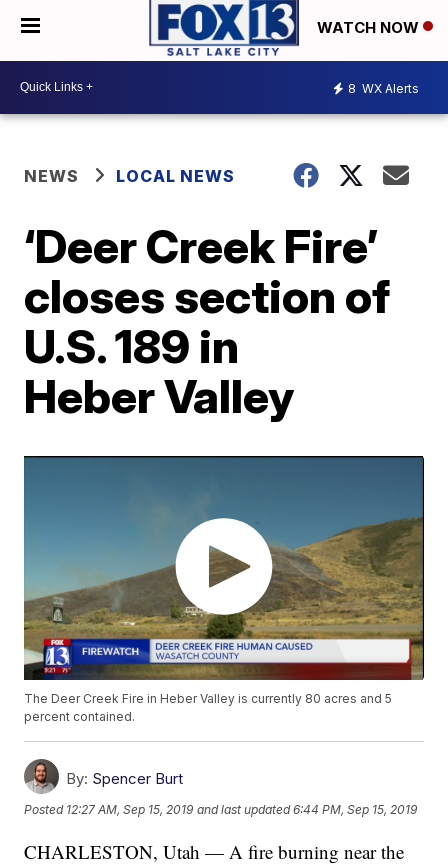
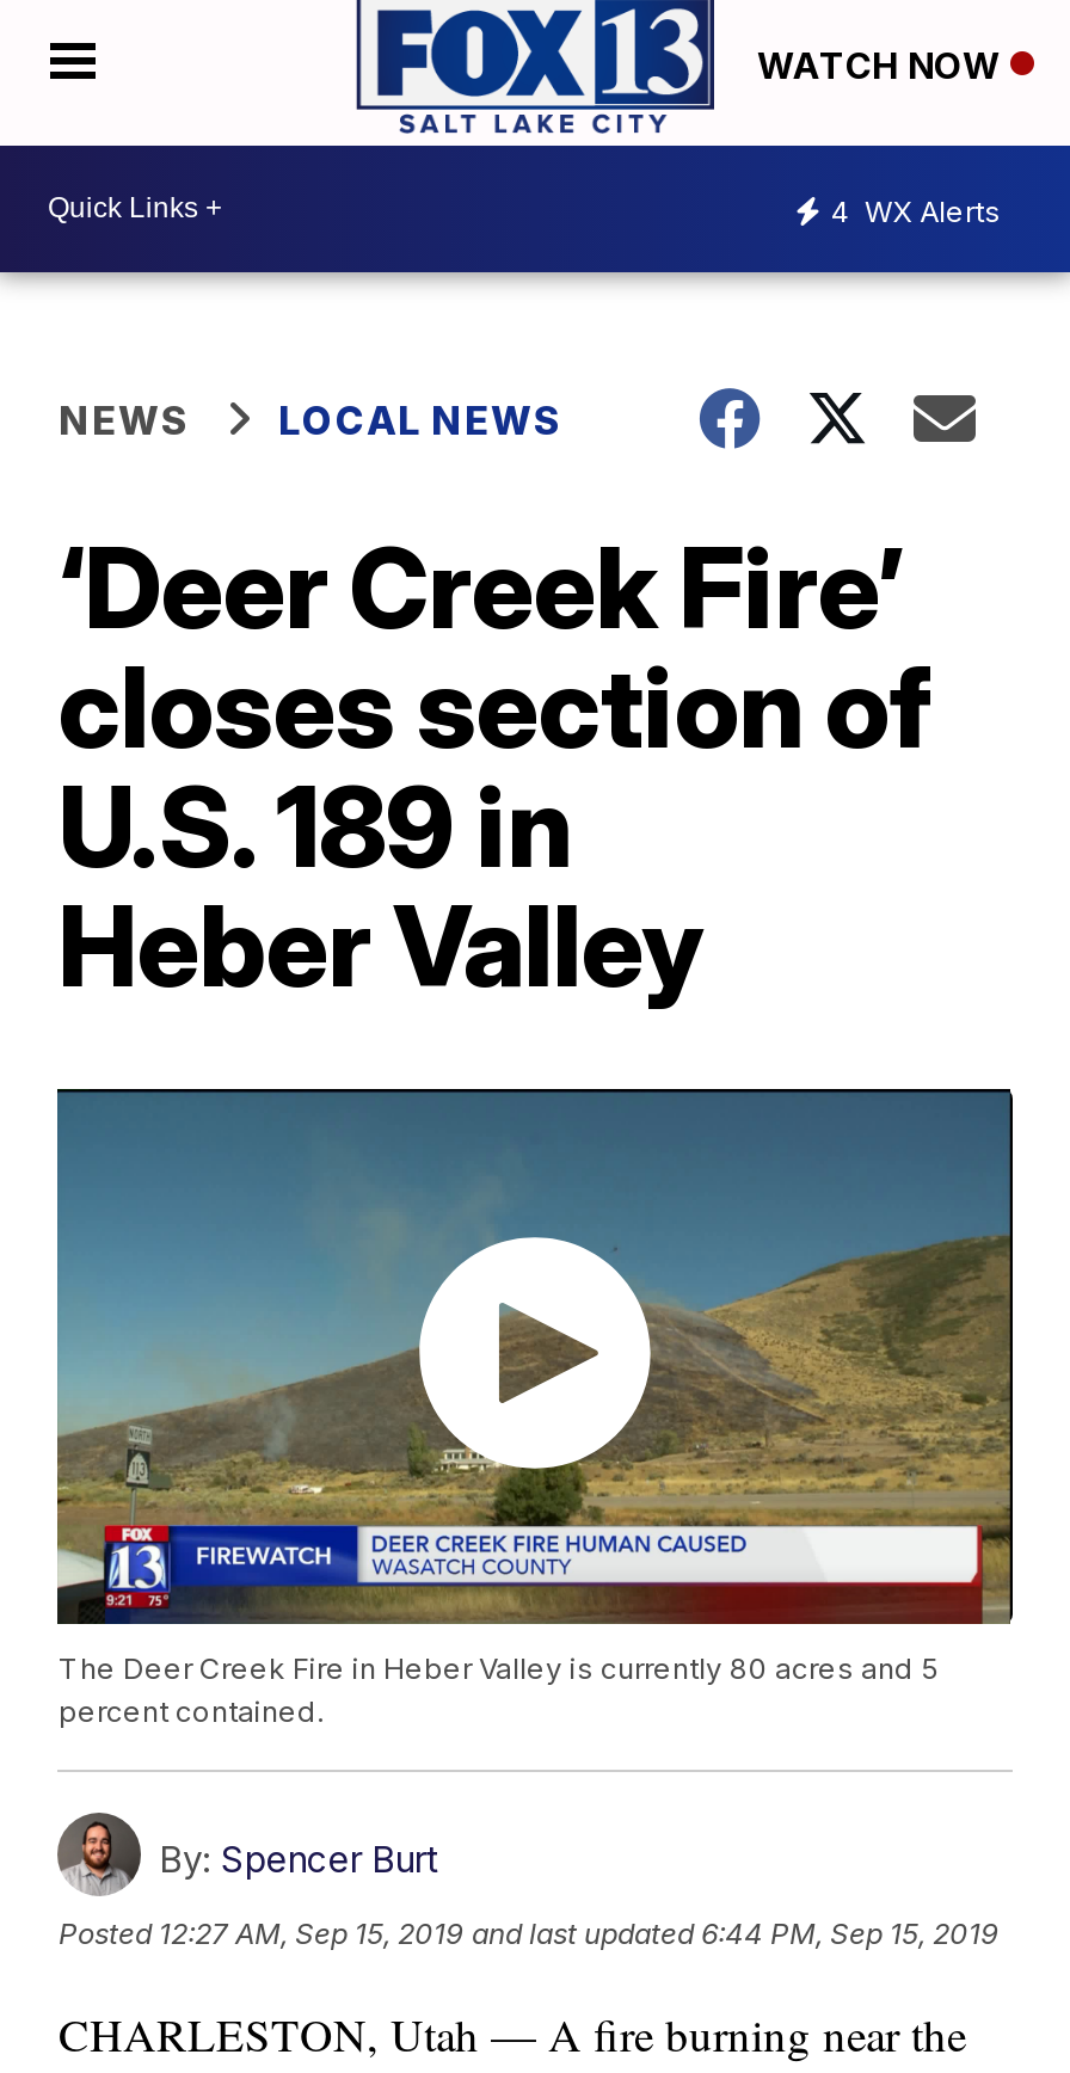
[348,81,419,96] 8 WX Alerts -> [831,194,1001,230] 4 WX Alerts

